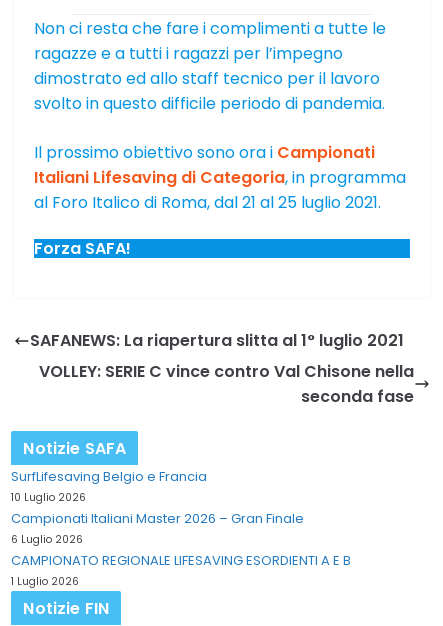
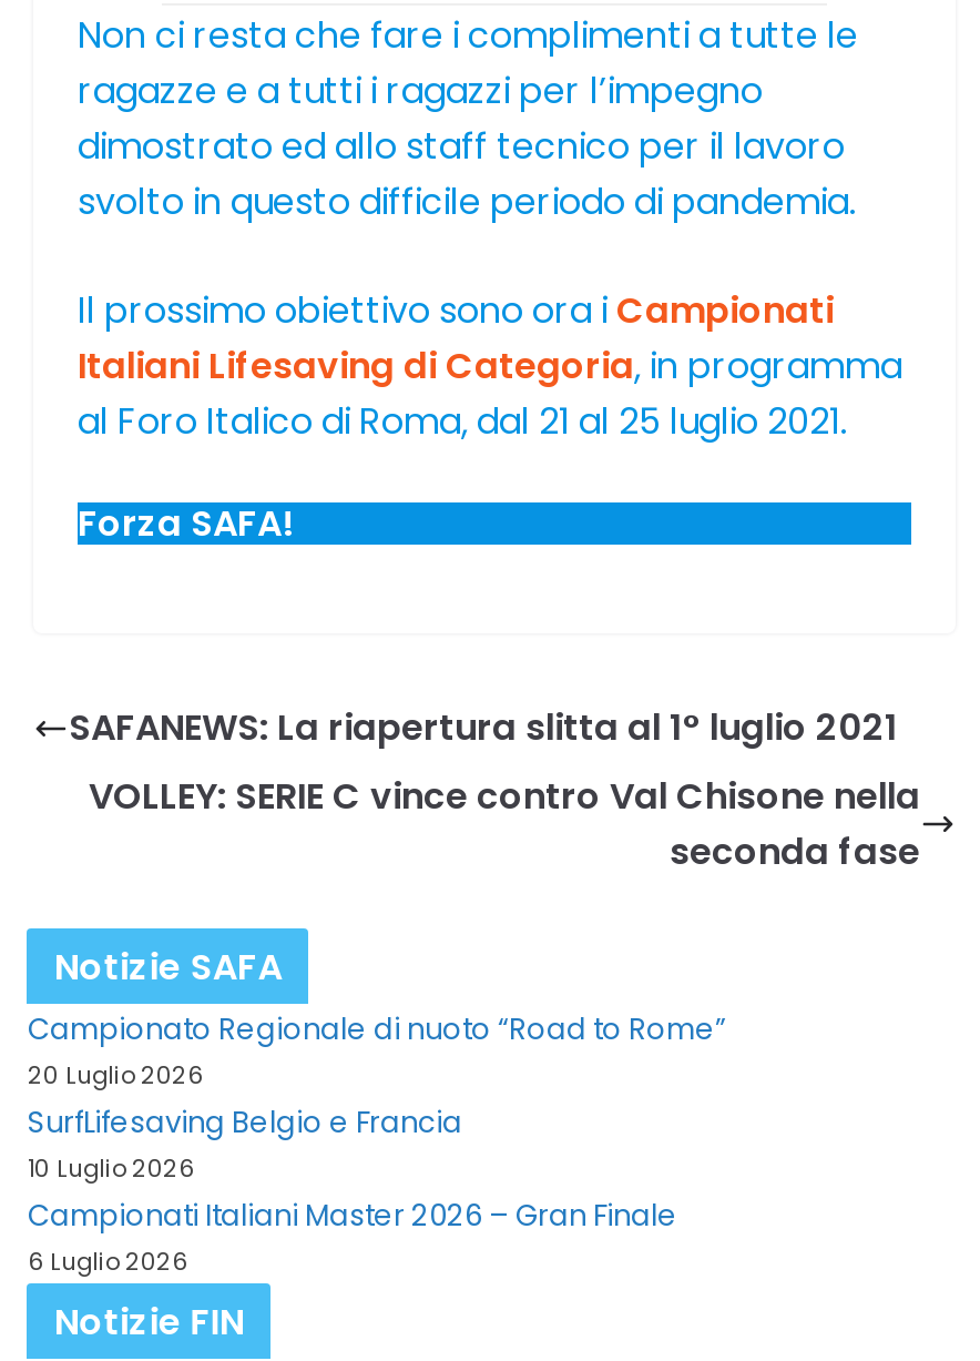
none -> [27,1008,726,1093] Campionato Regionale di nuoto “Road to Rome” | 20 Luglio 2026
moved [11,467,304,547] -> [27,1101,677,1279]: SurfLifesaving Belgio e Francia | 10 Luglio 2026 | Campionati Italiani Master 2026 – Gran Finale | 6 Luglio 2026
[11,551,351,589] CAMPIONATO REGIONALE LIFESAVING ESORDIENTI A E B | 1 Luglio 2026 -> none

